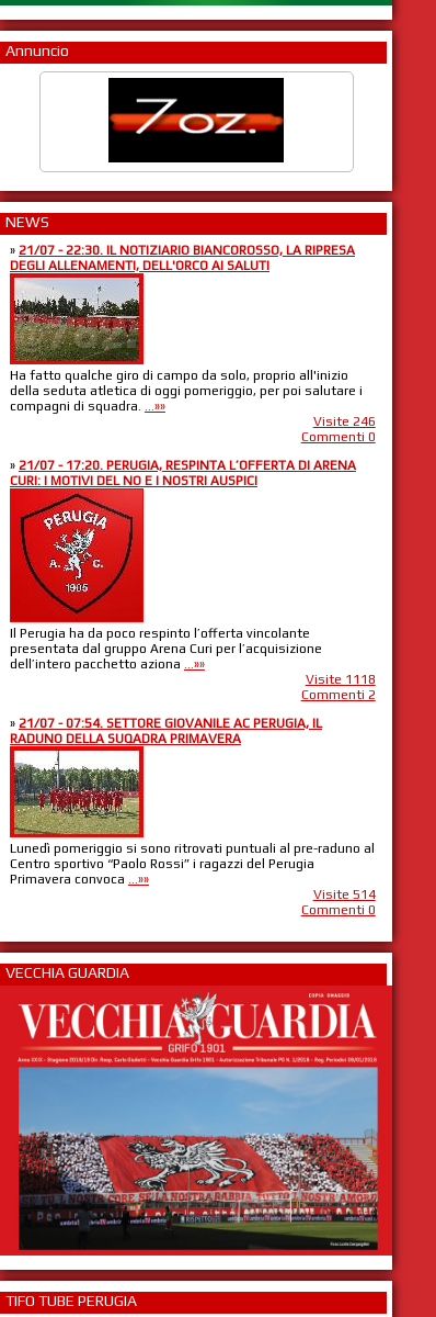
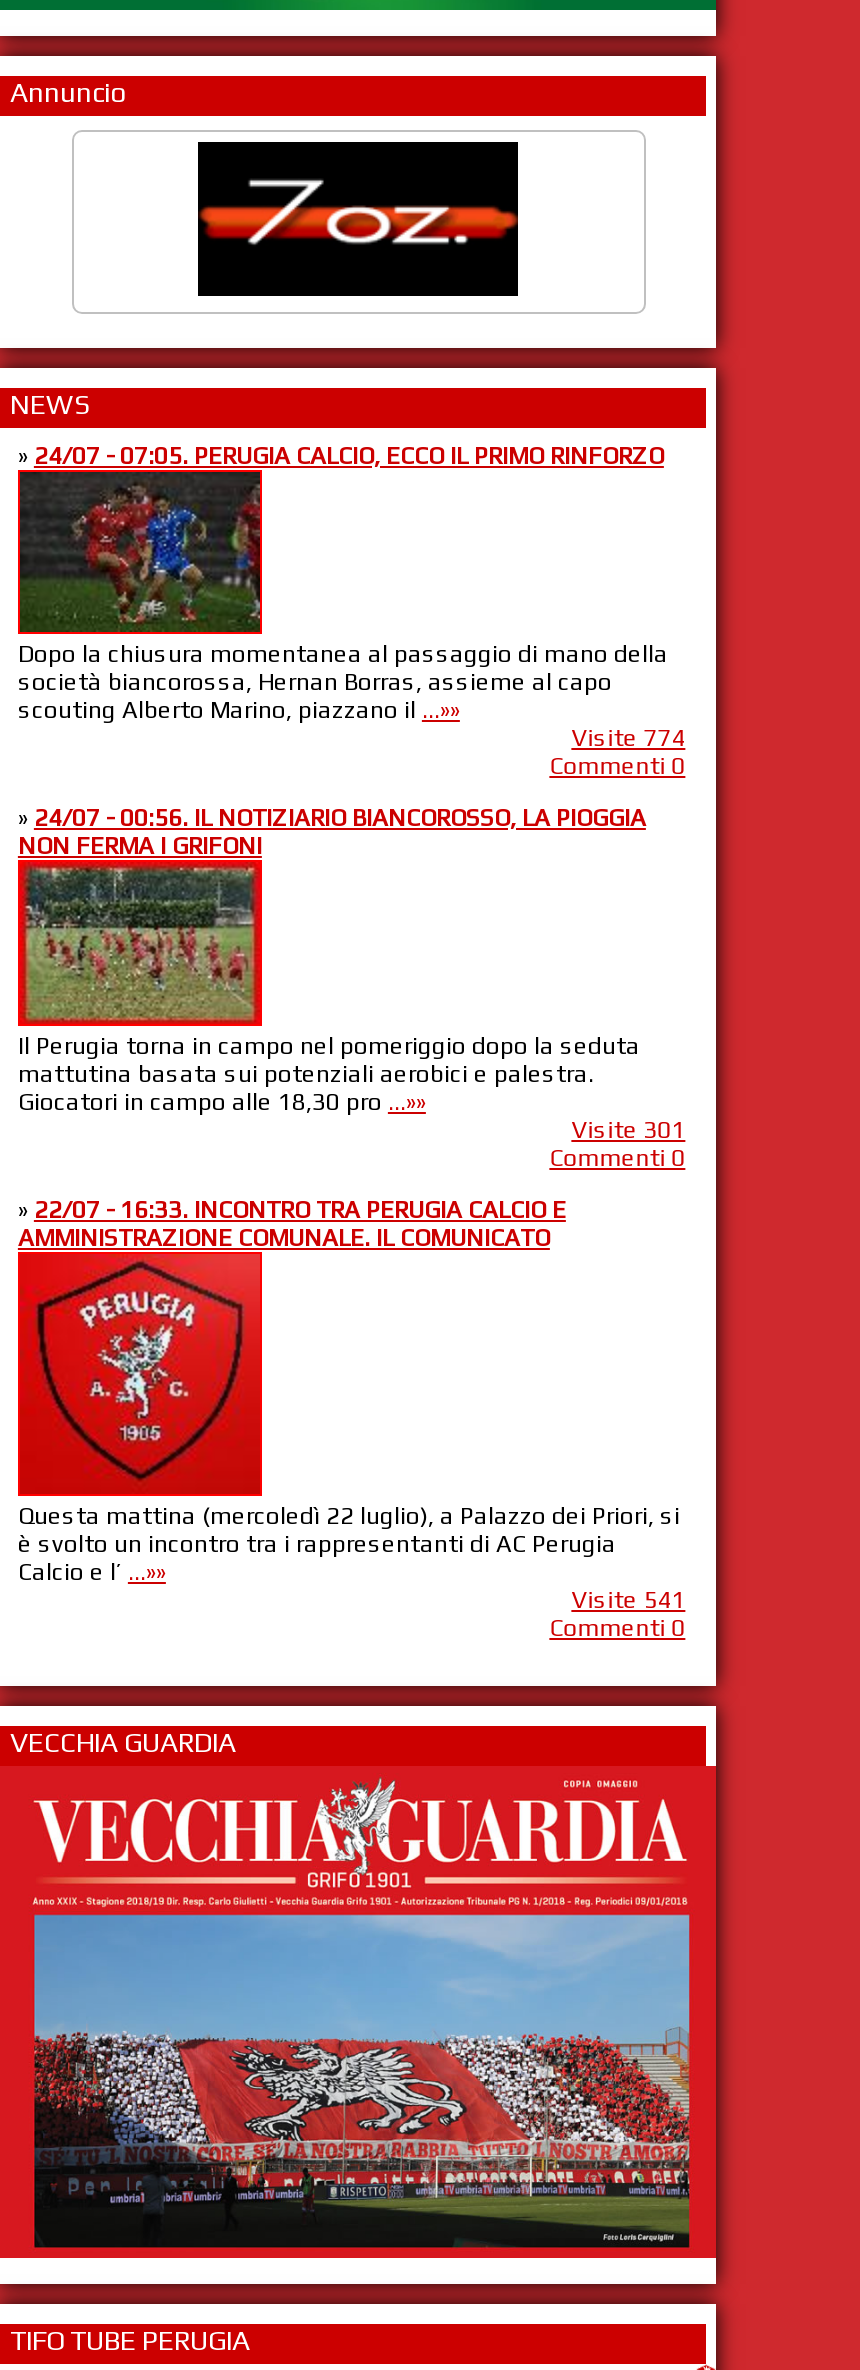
[10,243,355,273] » 21/07 - 22:30. IL NOTIZIARIO BIANCOROSSO, LA RIPRESA | DEGLI ALLENAMENTI, DELL'ORCO AI SALUTI -> [18,442,664,470] » 24/07 - 07:05. PERUGIA CALCIO, ECCO IL PRIMO RINFORZO
[10,283,375,429] [image] | Ha fatto qualche giro di campo da solo, proprio all'inizio | della seduta atletica di oggi pomeriggio, per poi salutare i | compagni di squadra....»» | Visite 246 -> [18,514,685,752] [image] | Dopo la chiusura momentanea al passaggio di mano della | società biancorossa, Hernan Borras, assieme al capo | scouting Alberto Marino, piazzano il...»» | Visite 774
[10,458,356,488] » 21/07 - 17:20. PERUGIA, RESPINTA L’OFFERTA DI ARENA | CURI: I MOTIVI DEL NO E I NOSTRI AUSPICI -> [18,804,646,860] » 24/07 - 00:56. IL NOTIZIARIO BIANCOROSSO, LA PIOGGIA | NON FERMA I GRIFONI
[14,497,140,575] [image] -> [24,876,258,1018] [image]
[10,626,375,702] Il Perugia ha da poco respinto l’offerta vincolante | presentata dal gruppo Arena Curi per l’acquisizione | dell’intero pacchetto aziona...»» | Visite 1118 | Commenti 2 -> [18,1032,685,1172] Il Perugia torna in campo nel pomeriggio dopo la seduta | mattutina basata sui potenziali aerobici e palestra. | Giocatori in campo alle 18,30 pro...»» | Visite 301 | Commenti 0
[10,716,322,746] » 21/07 - 07:54. SETTORE GIOVANILE AC PERUGIA, IL | RADUNO DELLA SUQADRA PRIMAVERA -> [18,1196,566,1252] » 22/07 - 16:33. INCONTRO TRA PERUGIA CALCIO E | AMMINISTRAZIONE COMUNALE. IL COMUNICATO
[10,755,375,902] [image] | Lunedì pomeriggio si sono ritrovati puntuali al pre-raduno al | Centro sportivo “Paolo Rossi” i ragazzi del Perugia | Primavera convoca...»» | Visite 514 -> [18,1346,685,1614] [image] | Questa mattina (mercoledì 22 luglio), a Palazzo dei Priori, si | è svolto un incontro tra i rappresentanti di AC Perugia | Calcio e l’...»» | Visite 541

